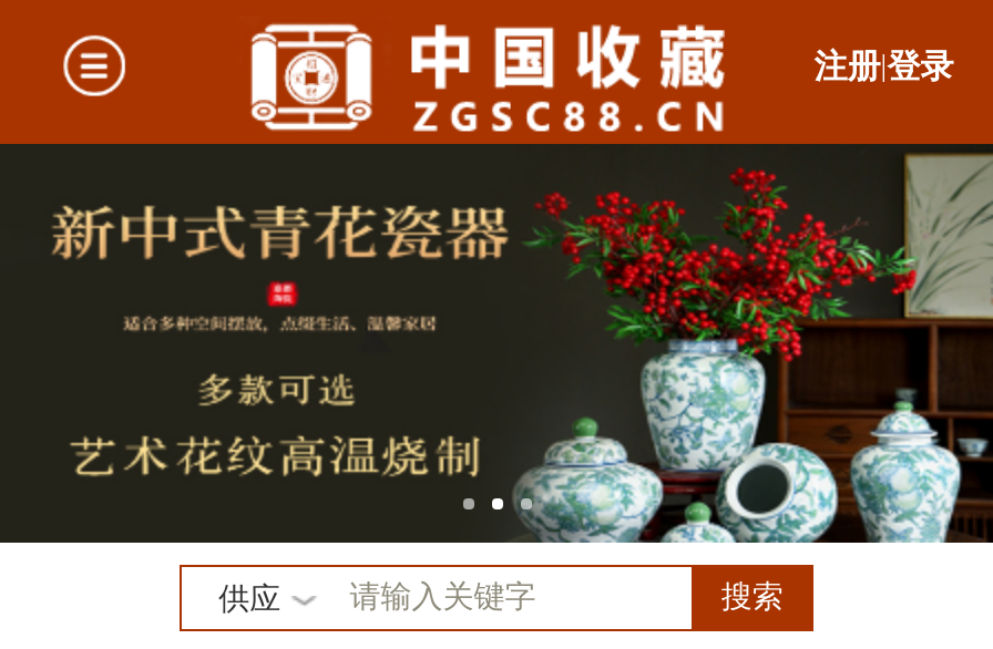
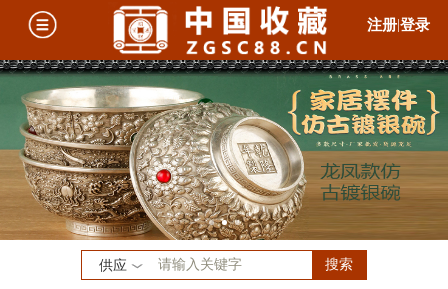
[7,144,986,545] [image] -> [3,60,445,241] [image]

